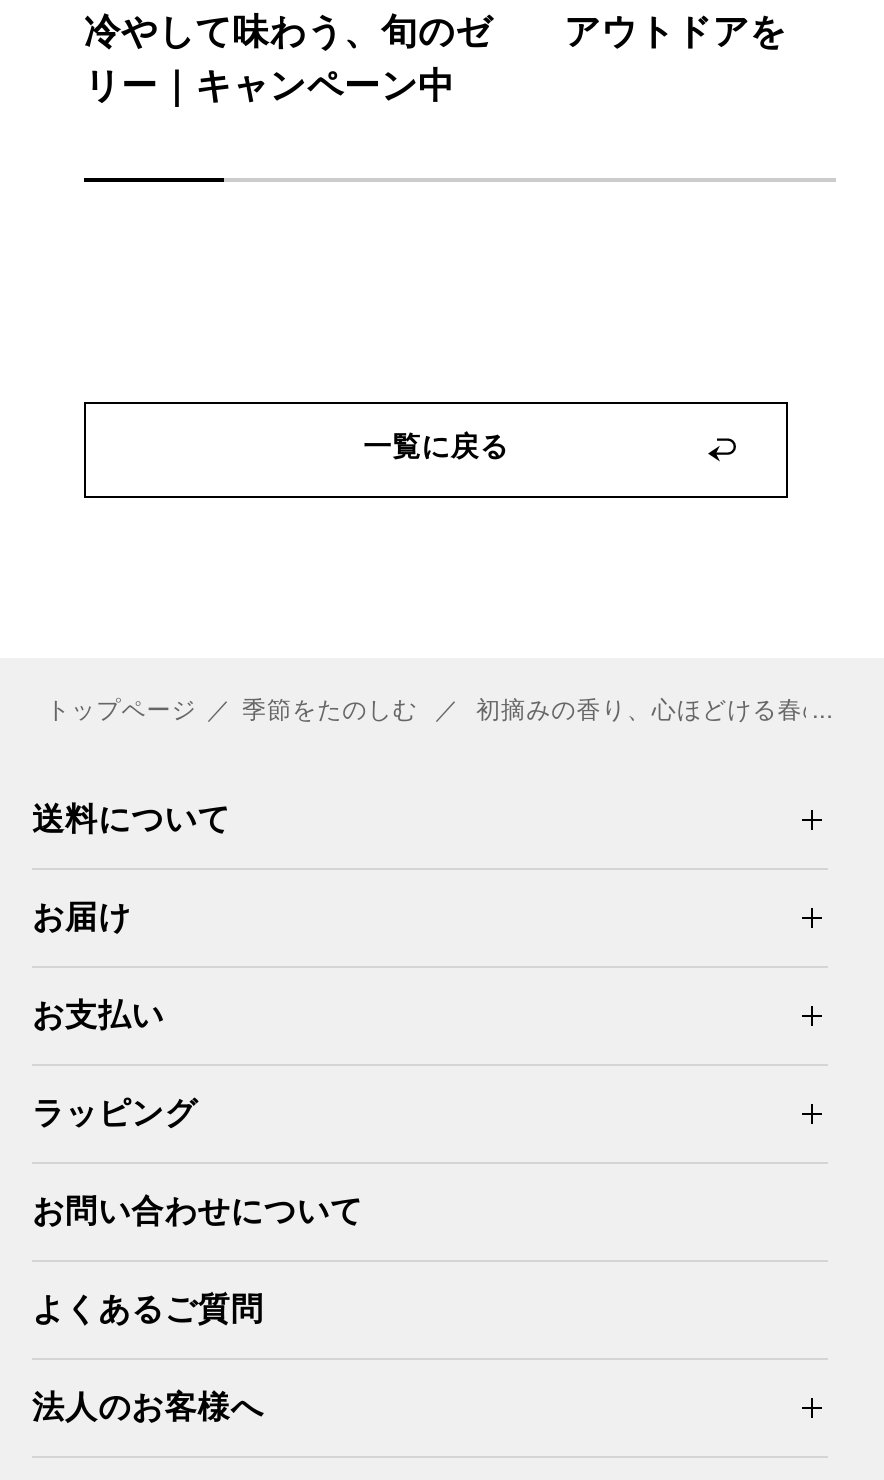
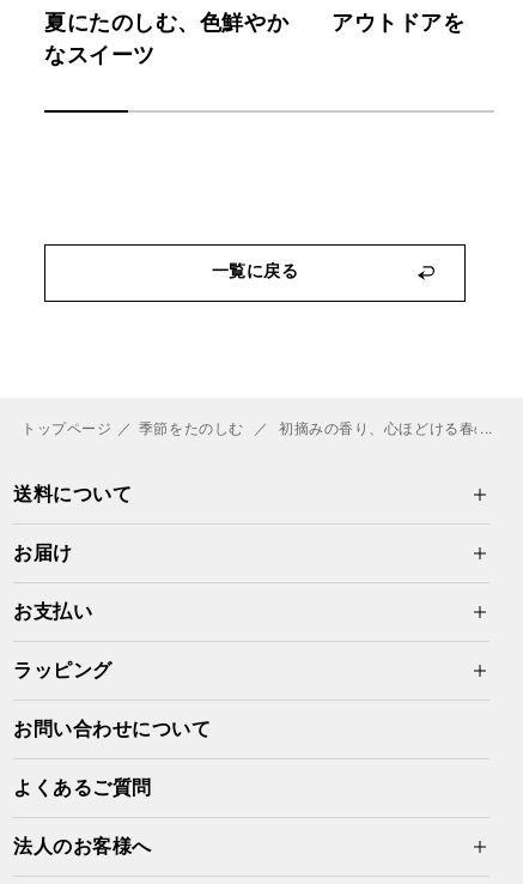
[84,12,492,106] 冷やして味わう、旬のゼ | リー｜キャンペーン中 -> [44,11,289,67] 夏にたのしむ、色鮮やか | なスイーツ

